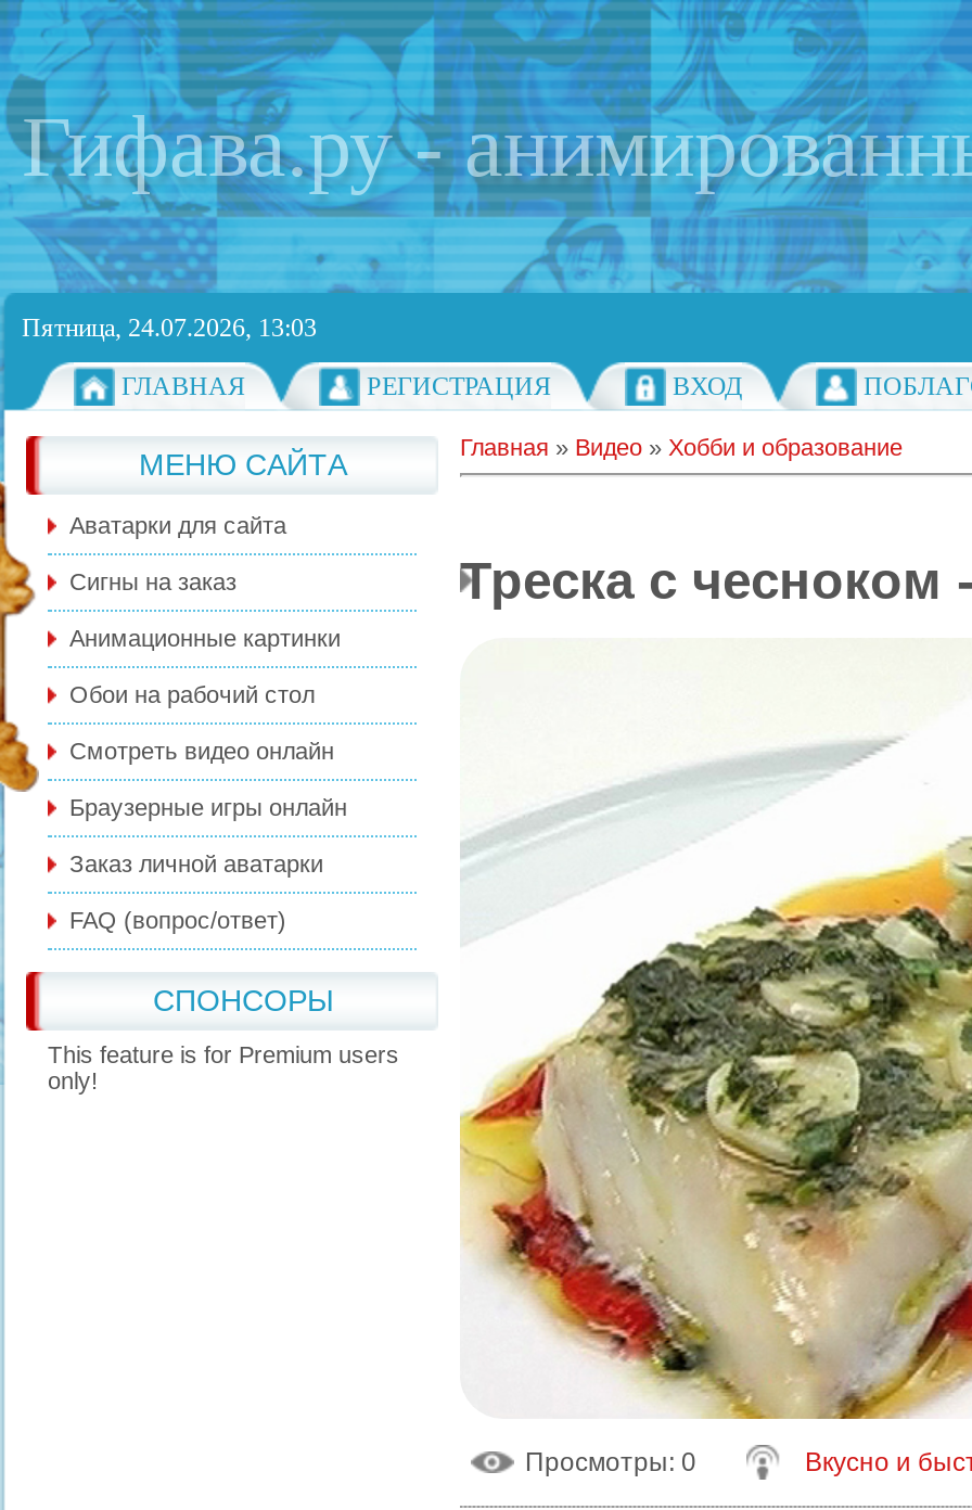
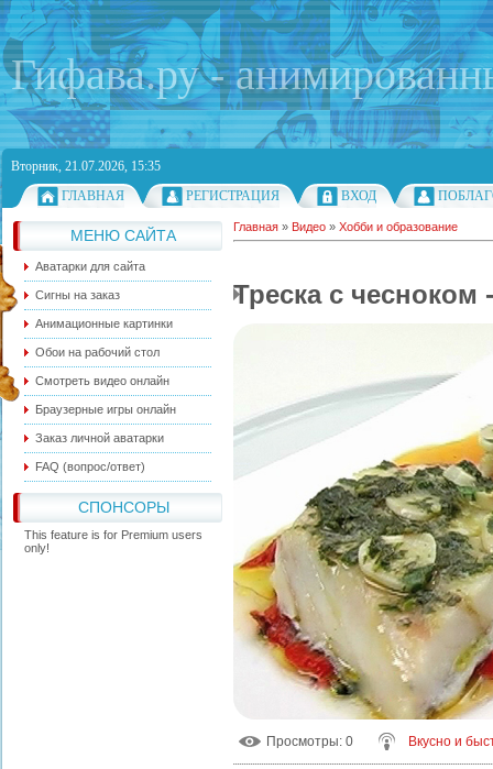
[22,312,317,343] Пятница, 24.07.2026, 13:03 -> [11,158,161,174] Вторник, 21.07.2026, 15:35

